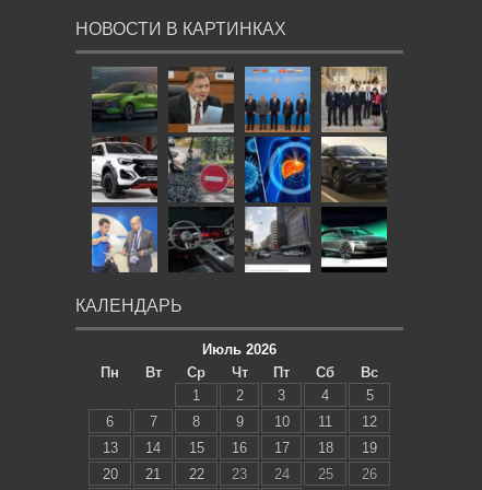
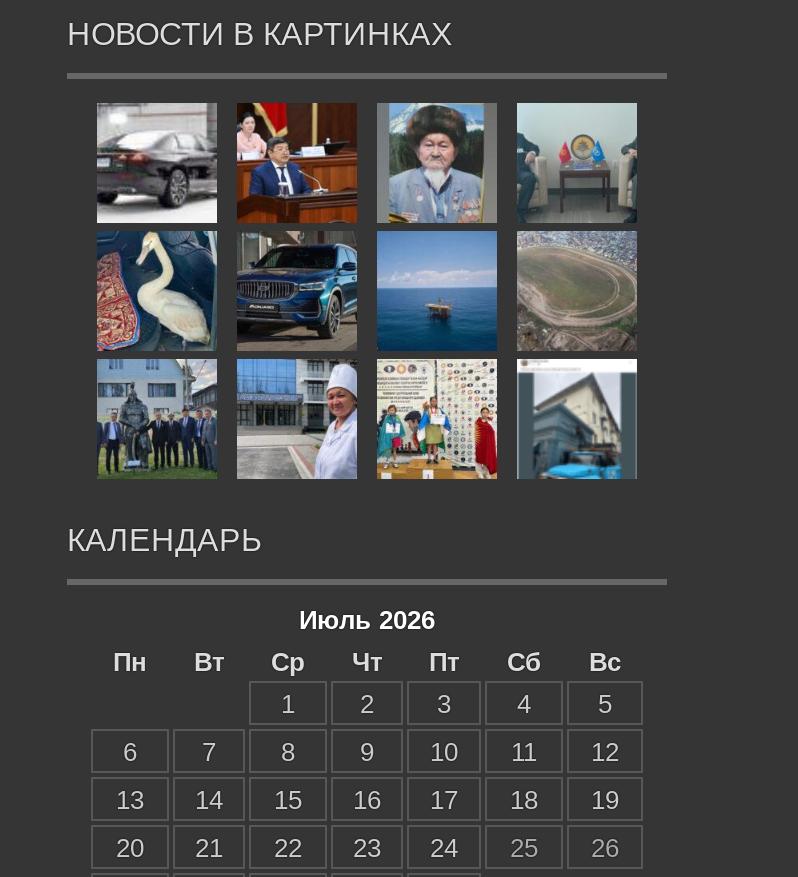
[91,68,158,273] [image] -> [95,103,219,479] [image]
[167,67,235,272] [image] -> [235,101,359,481] [image]
[244,67,311,273] [image] -> [375,101,499,481] [image]
[320,66,388,272] [image] -> [515,101,639,481] [image]

